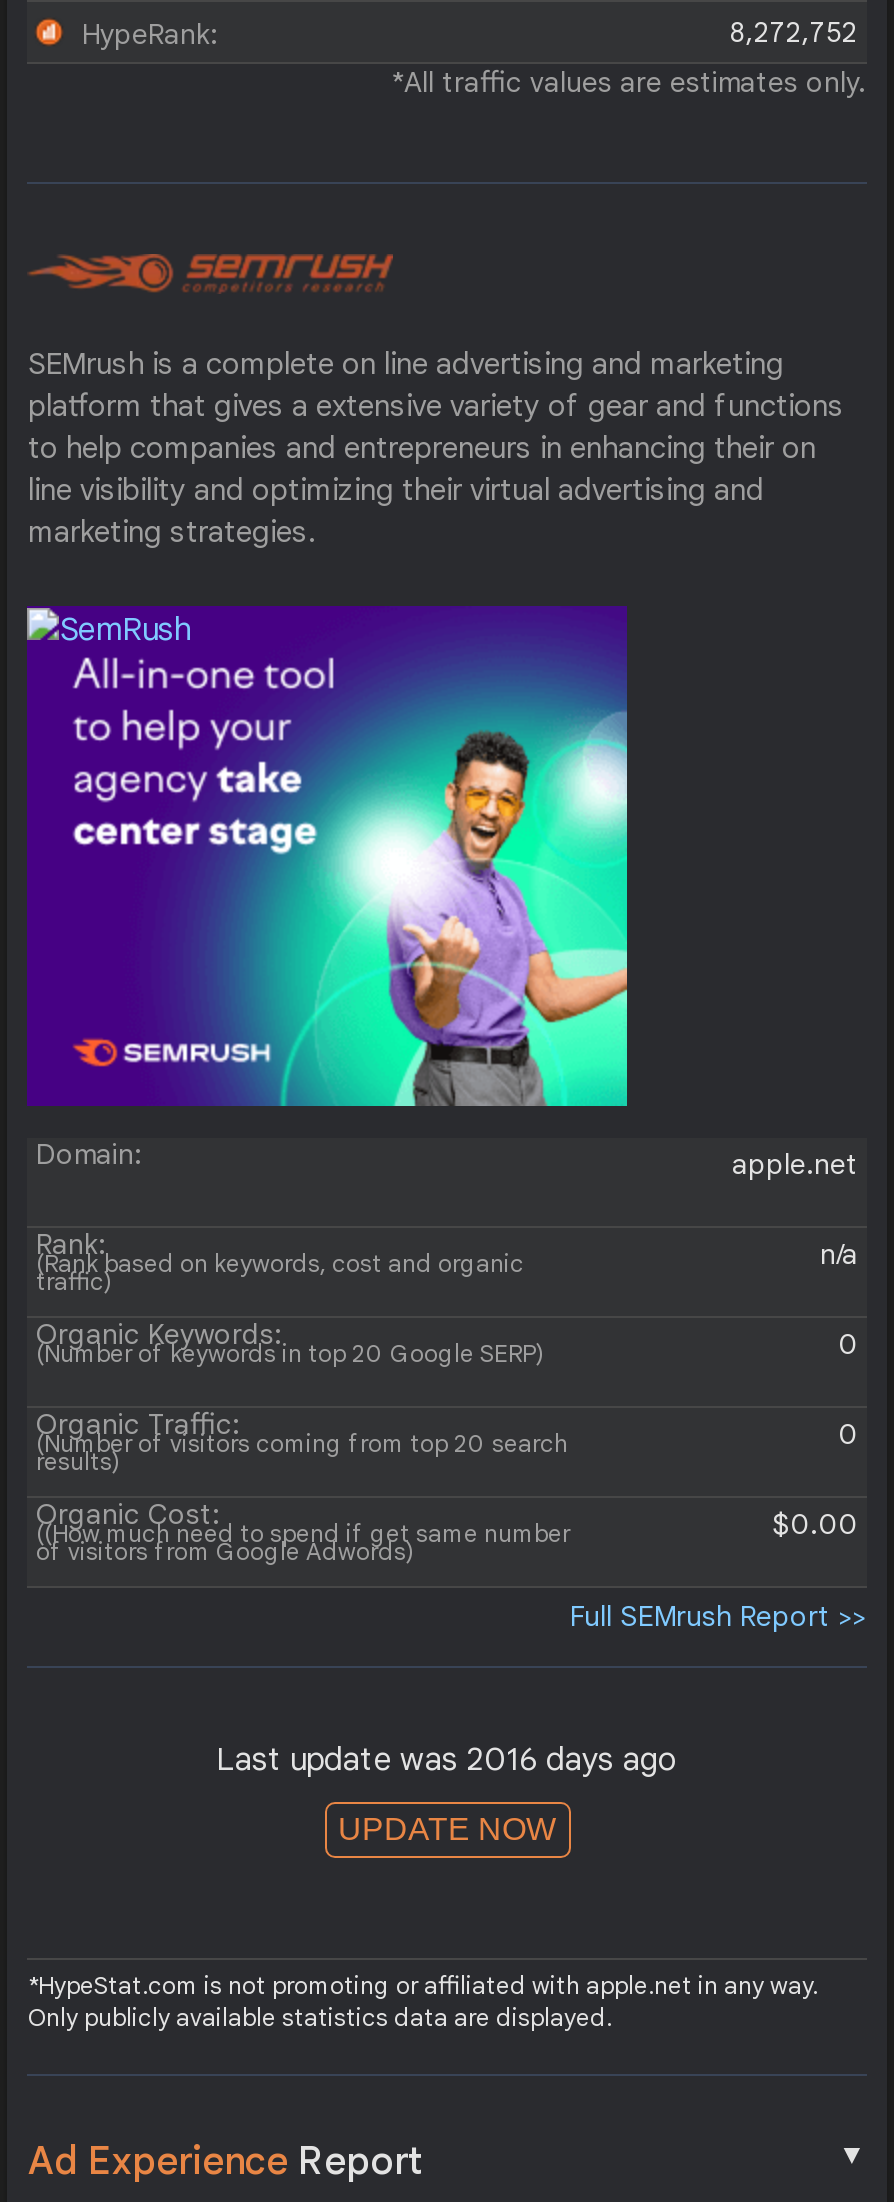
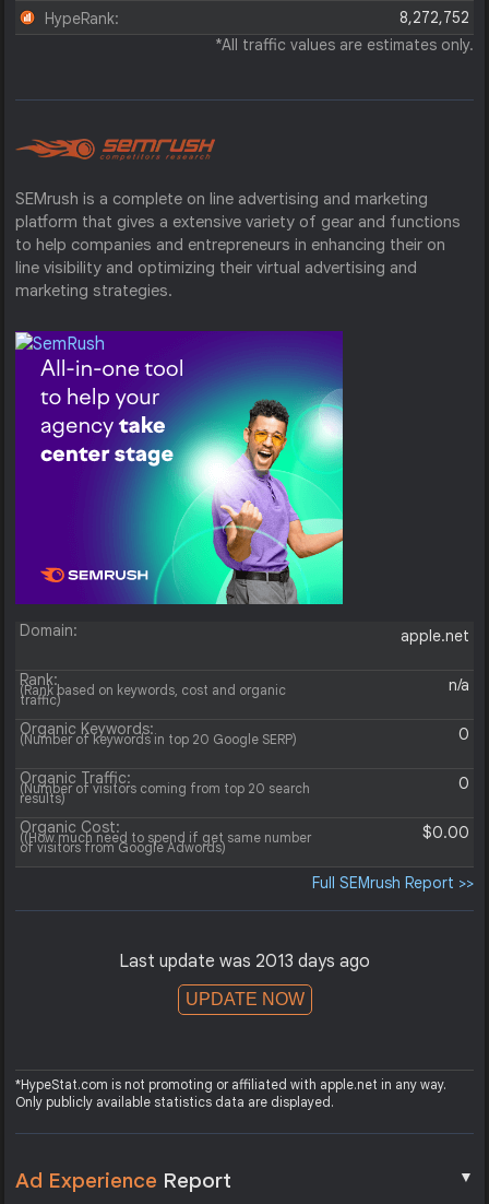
[216,1740,678,1780] Last update was 2016 days ago -> [119,951,370,973] Last update was 2013 days ago

